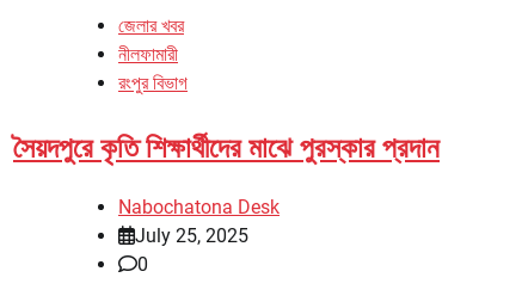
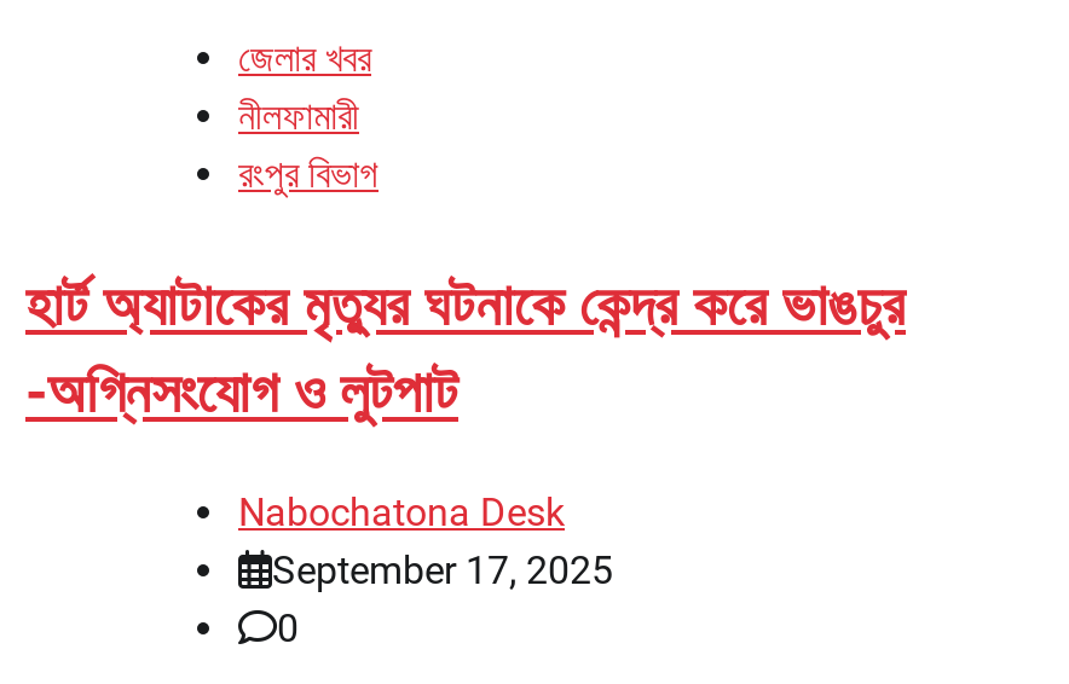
[13,131,440,165] সৈয়দপুরে কৃতি শিক্ষার্থীদের মাঝে পুরস্কার প্রদান -> [25,273,906,428] হার্ট অ্যাটাকের মৃত্যুর ঘটনাকে কেন্দ্র করে ভাঙচুর | -অগ্নিসংযোগ ও লুটপাট
[135,224,248,247] July 25, 2025 -> [272,549,613,595] September 17, 2025

